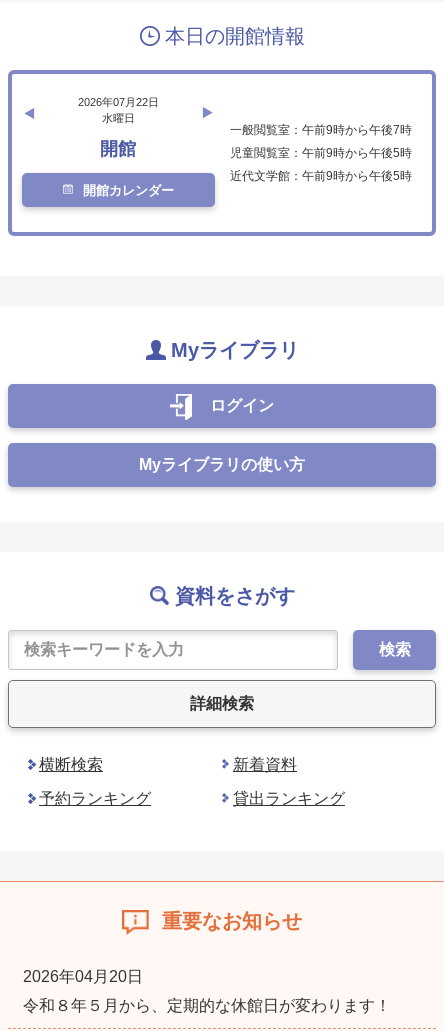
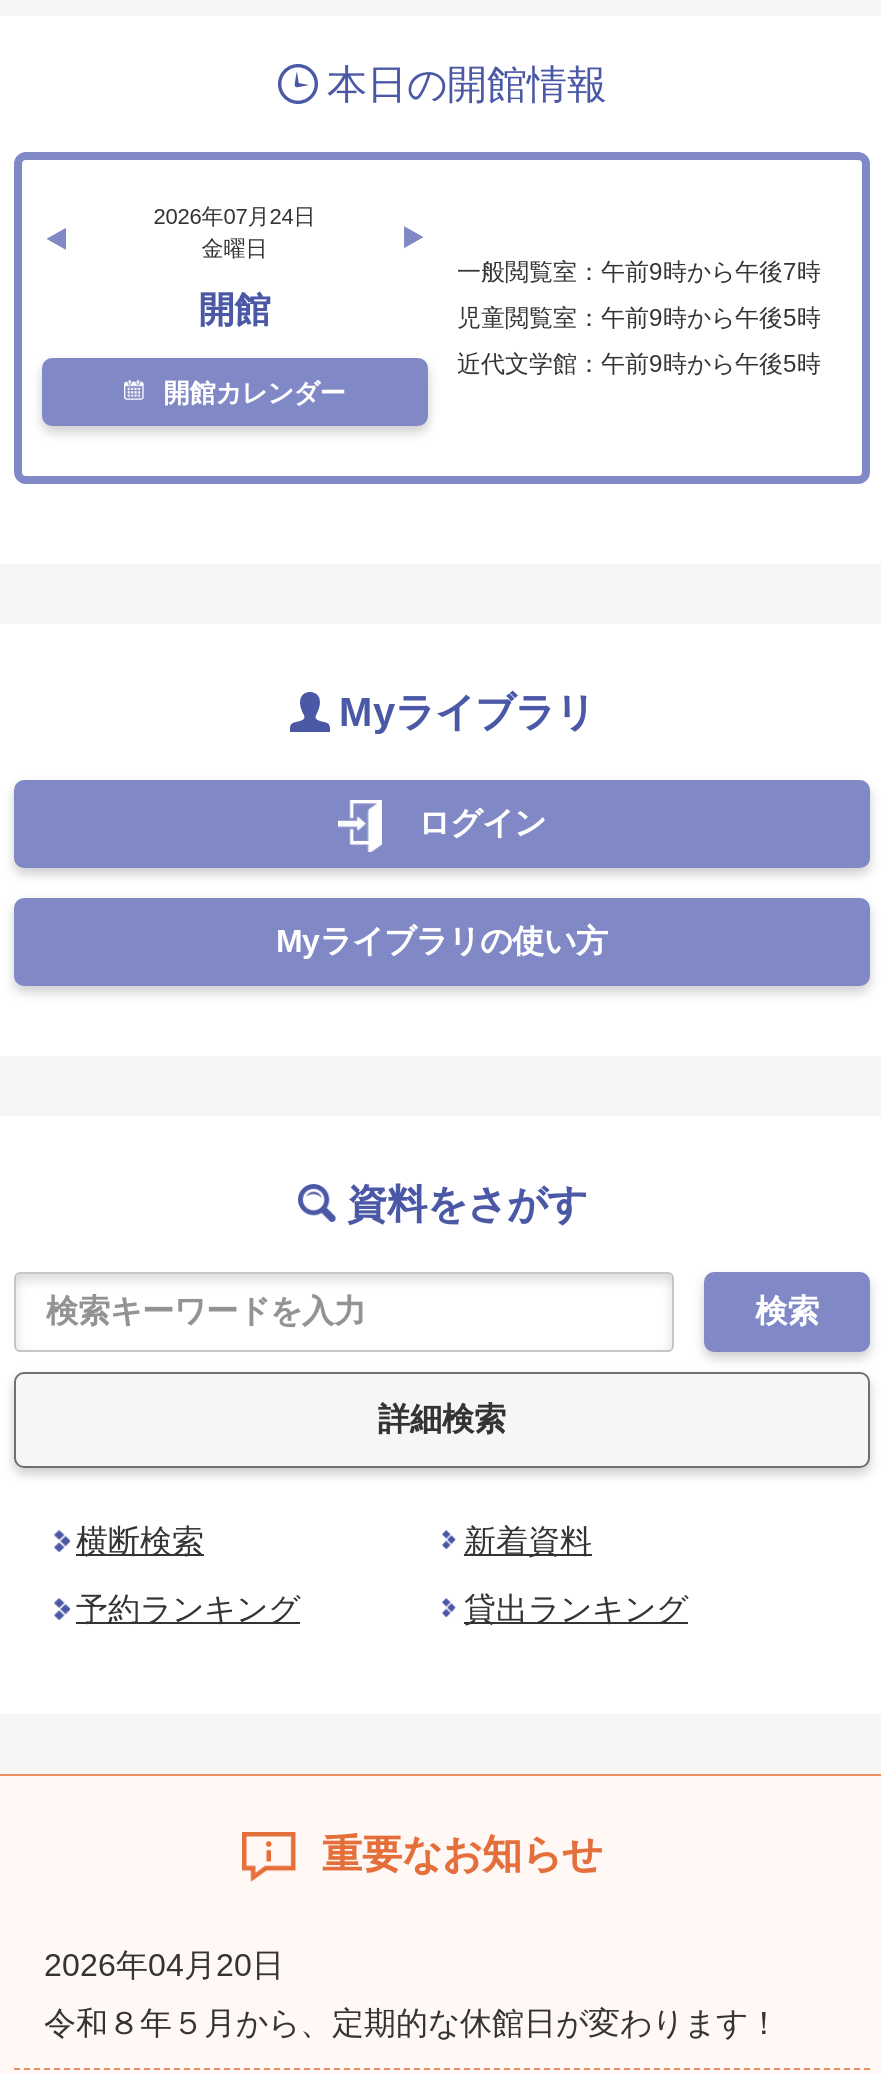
[78,96,159,108] 2026年07月22日 -> [154,203,316,227] 2026年07月24日
[102,112,135,124] 水曜日 -> [202,235,268,259] 金曜日

